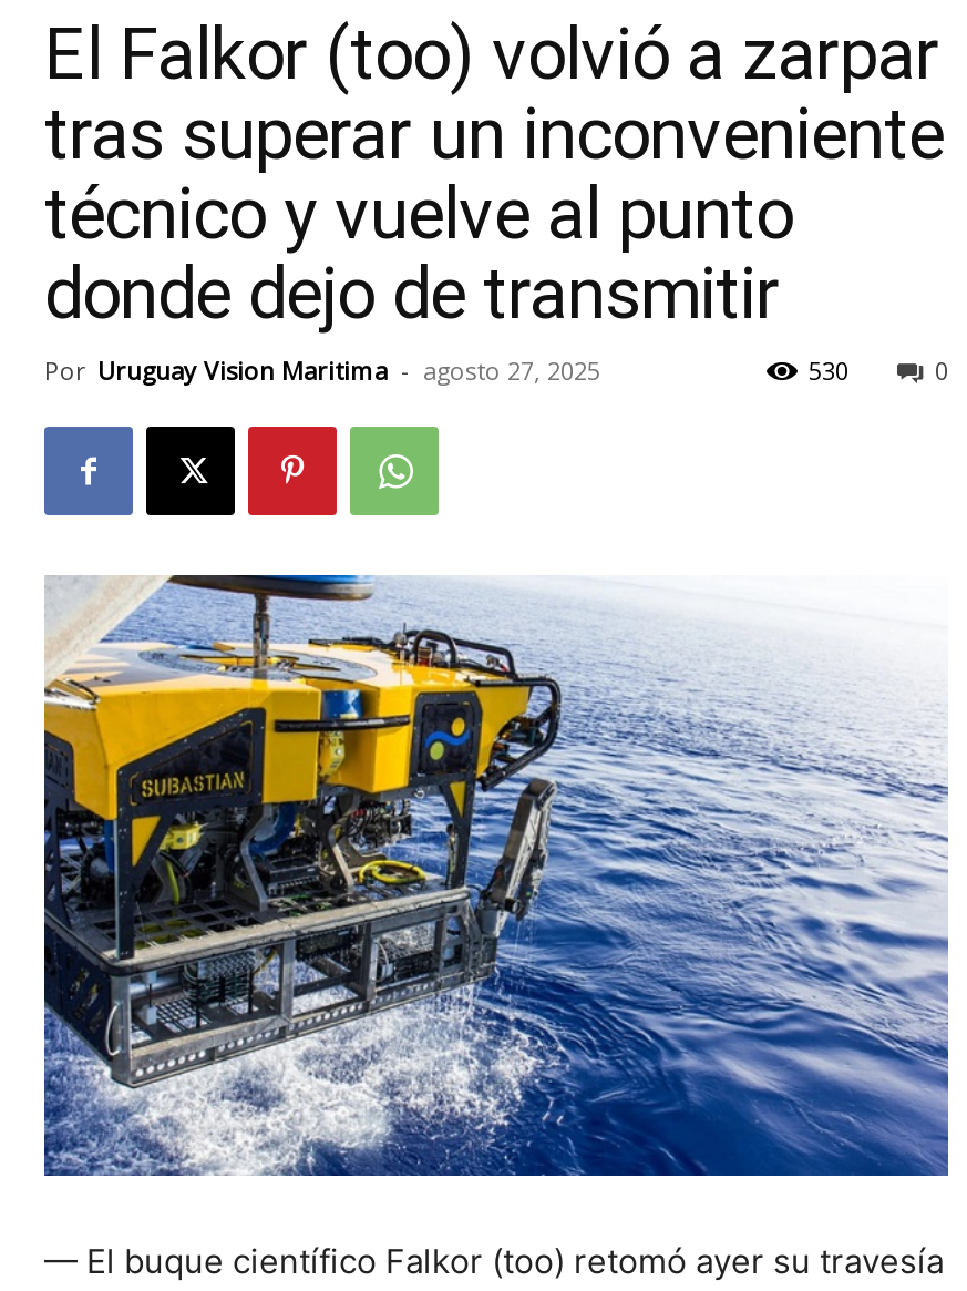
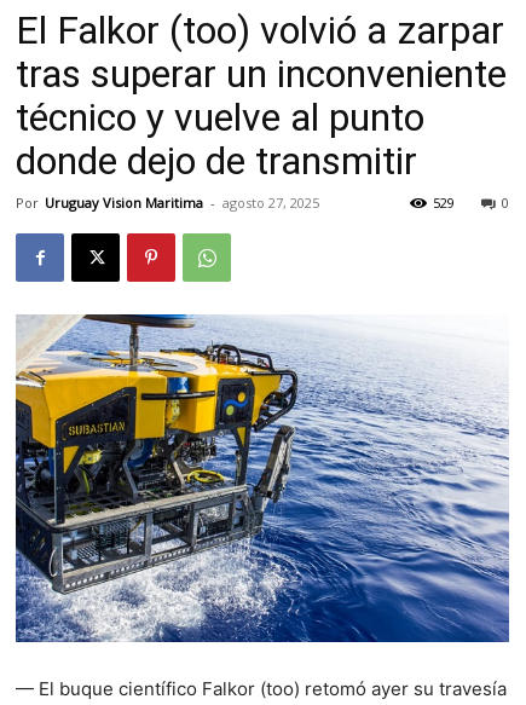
[809,354,848,387] 530 -> [433,193,455,212] 529

